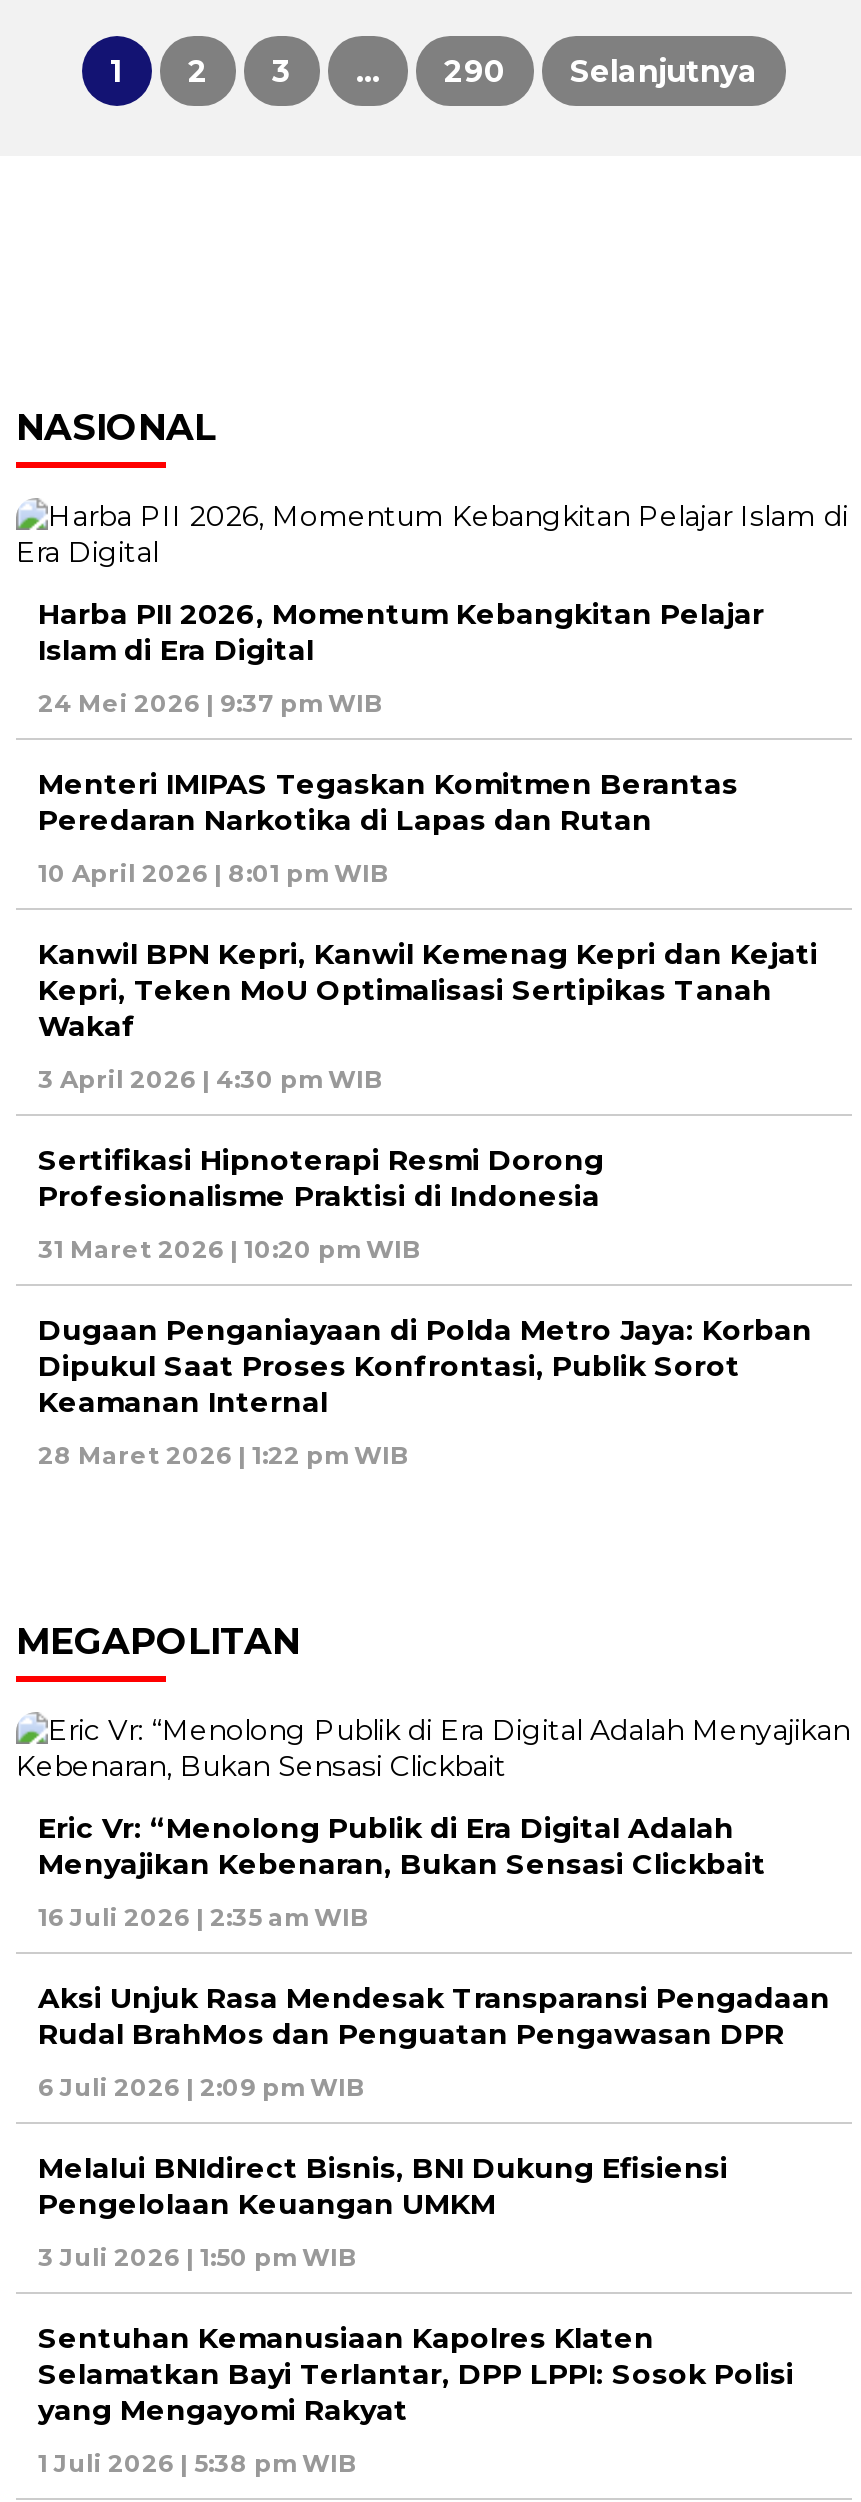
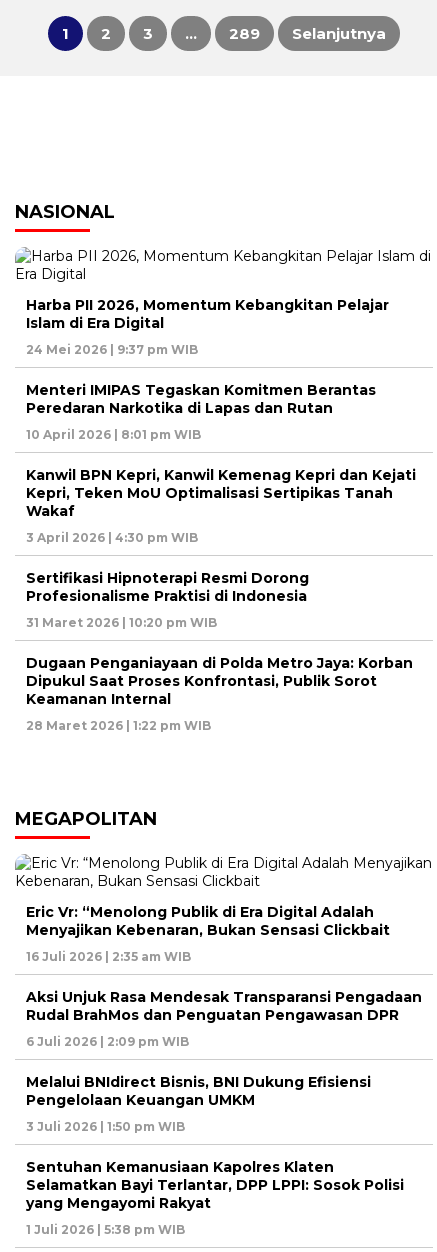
[444,52,506,90] 290 -> [229,24,260,43] 289

